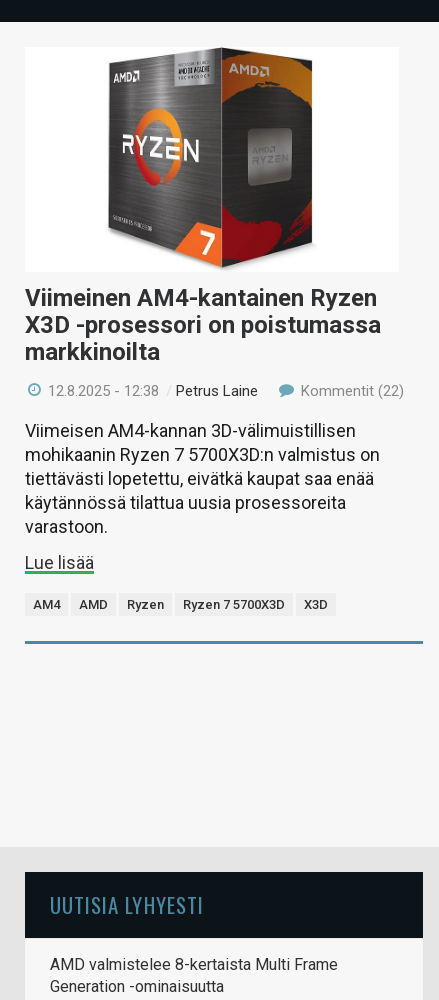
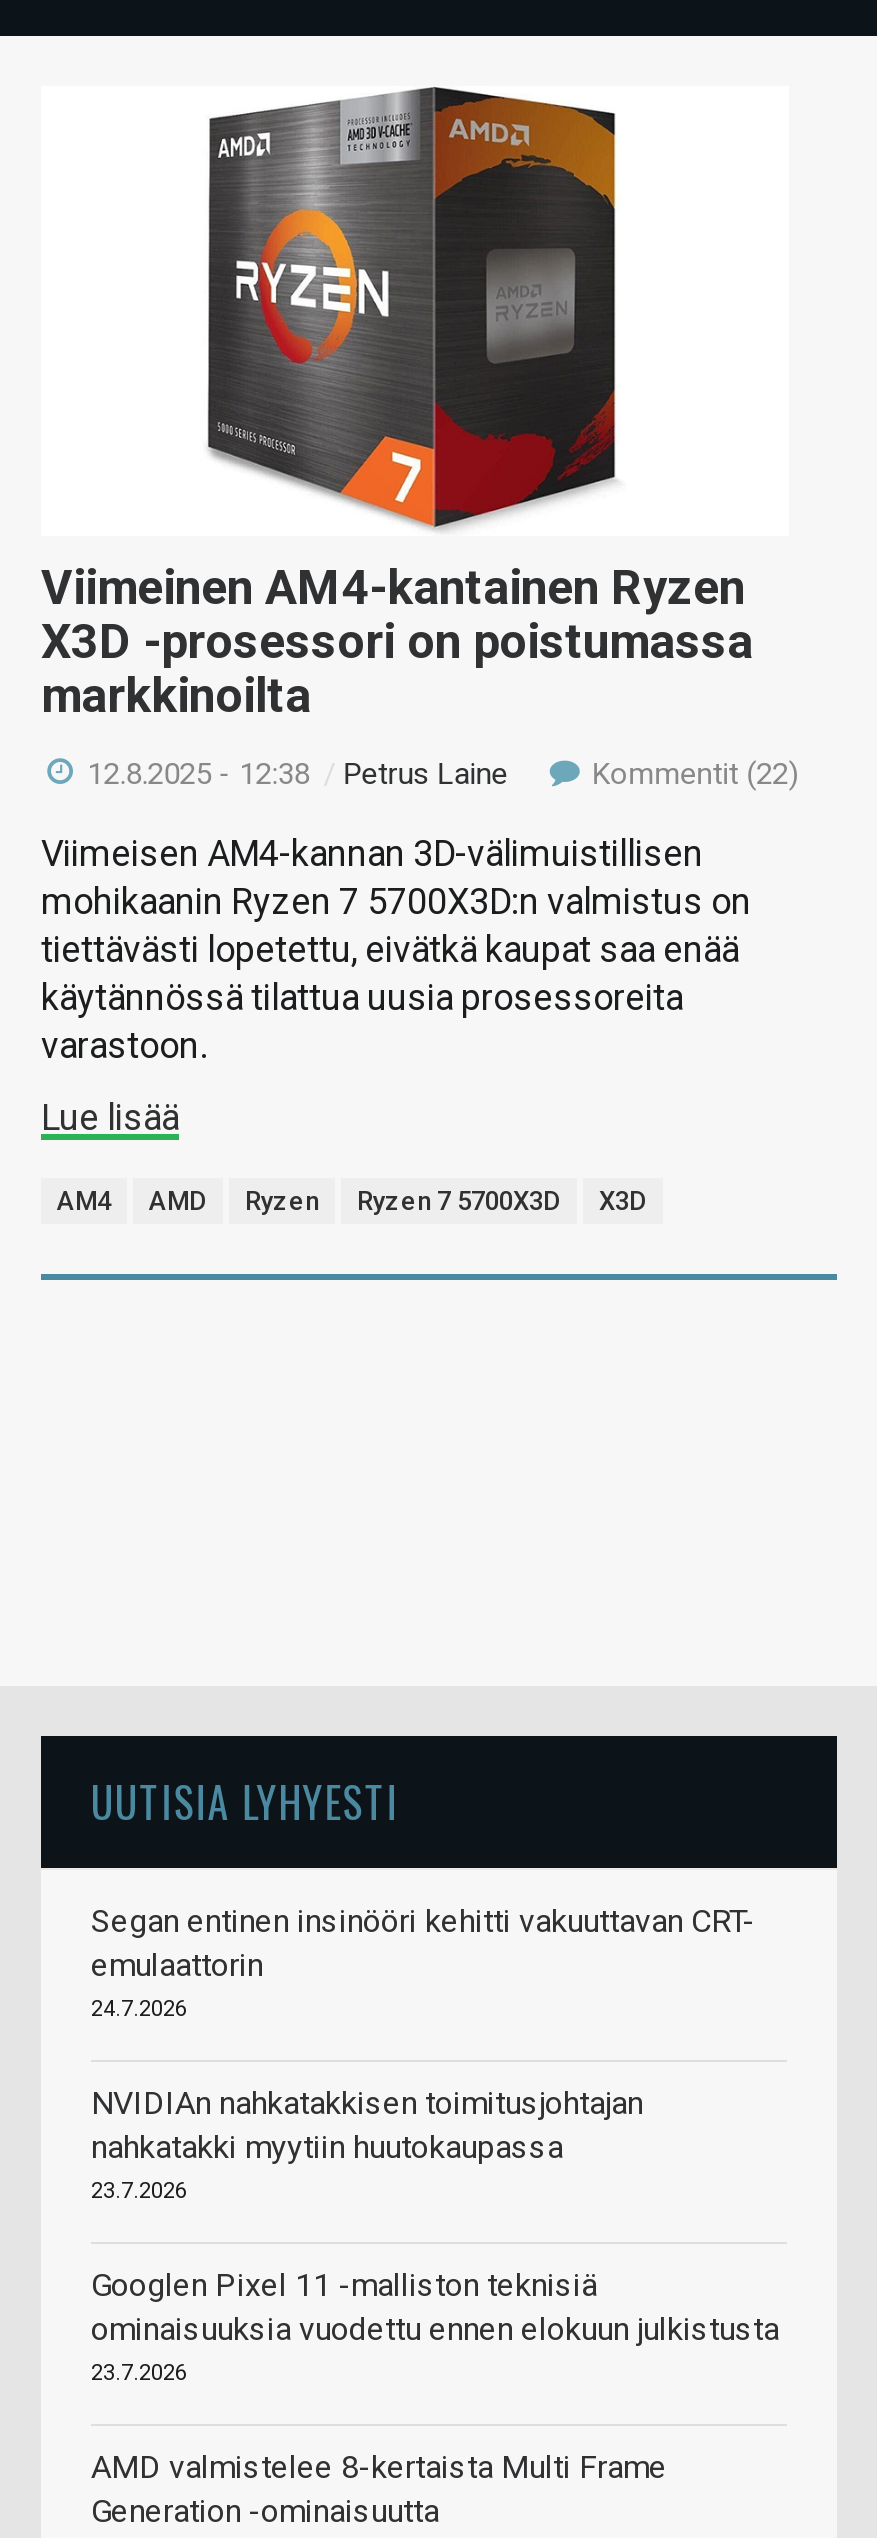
none -> [91,1902,779,2386] Segan entinen insinööri kehitti vakuuttavan CRT- | emulaattorin | 24.7.2026 | NVIDIAn nahkatakkisen toimitusjohtajan | nahkatakki myytiin huutokaupassa | 23.7.2026 | Googlen Pixel 11 -malliston teknisiä | ominaisuuksia vuodettu ennen elokuun julkistusta | 23.7.2026

